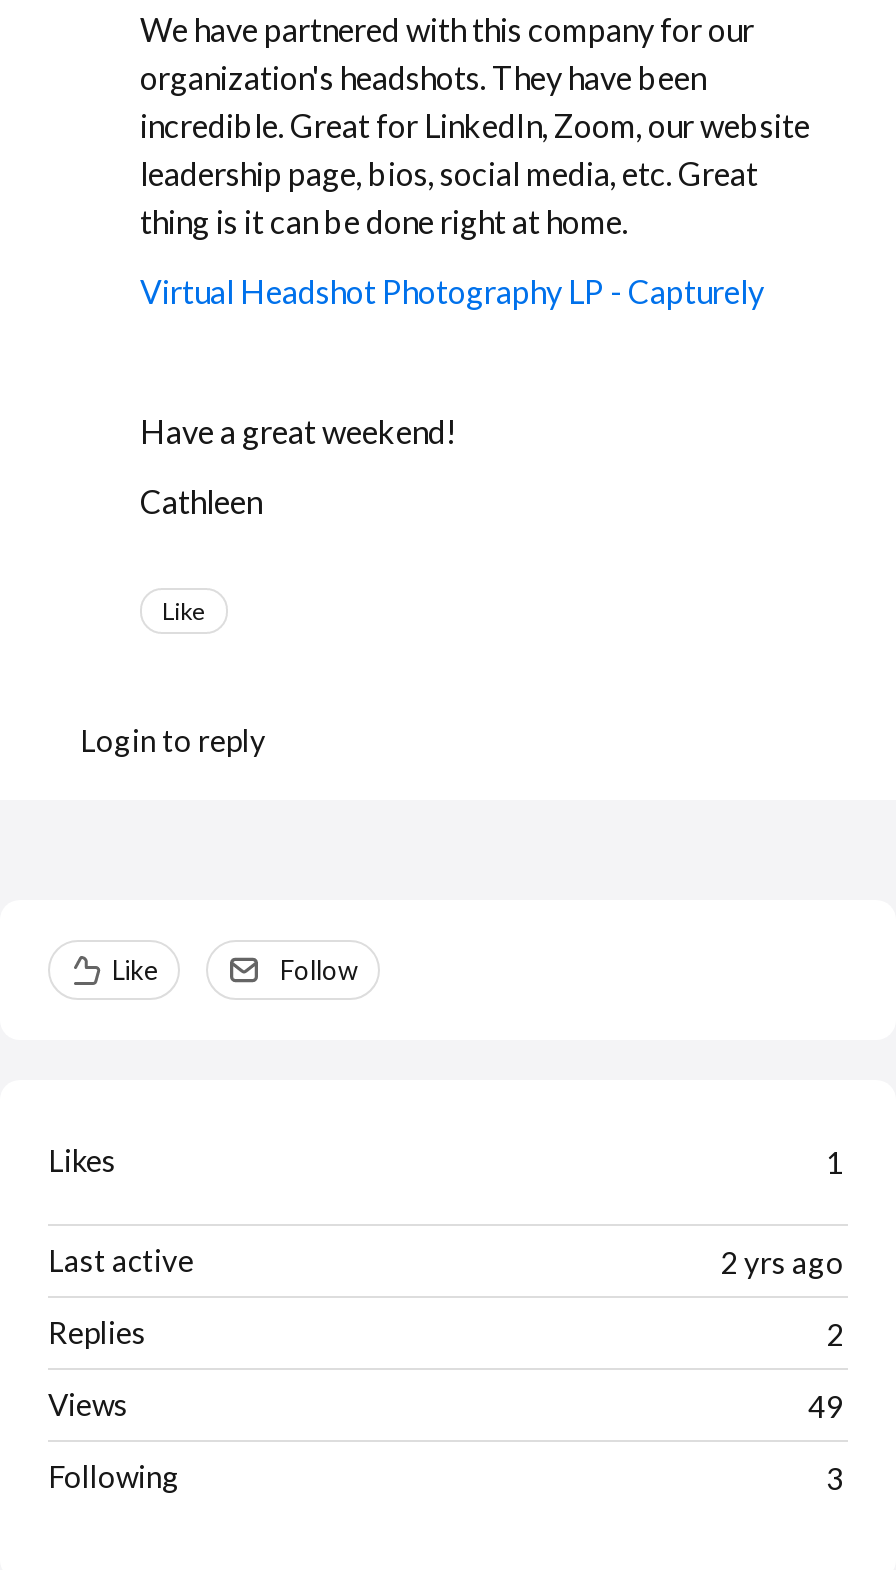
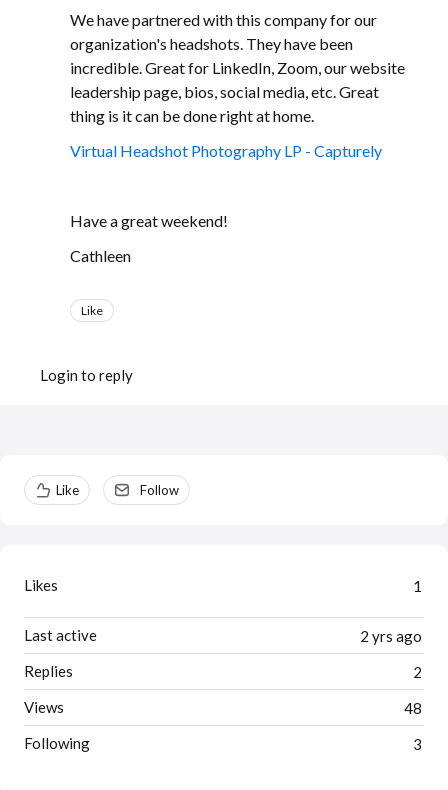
[808,1388,844,1424] 49 -> [404,699,422,717] 48

